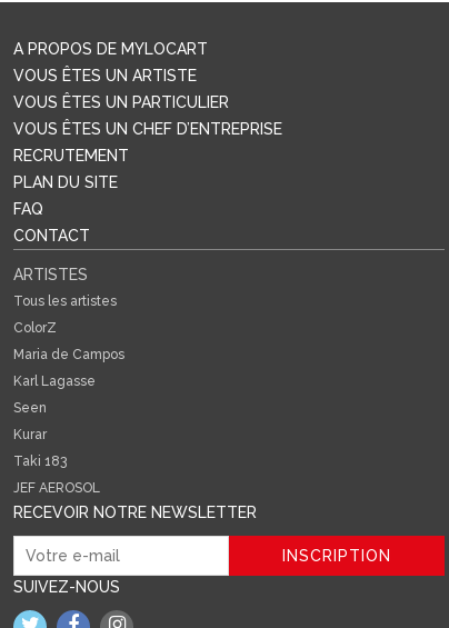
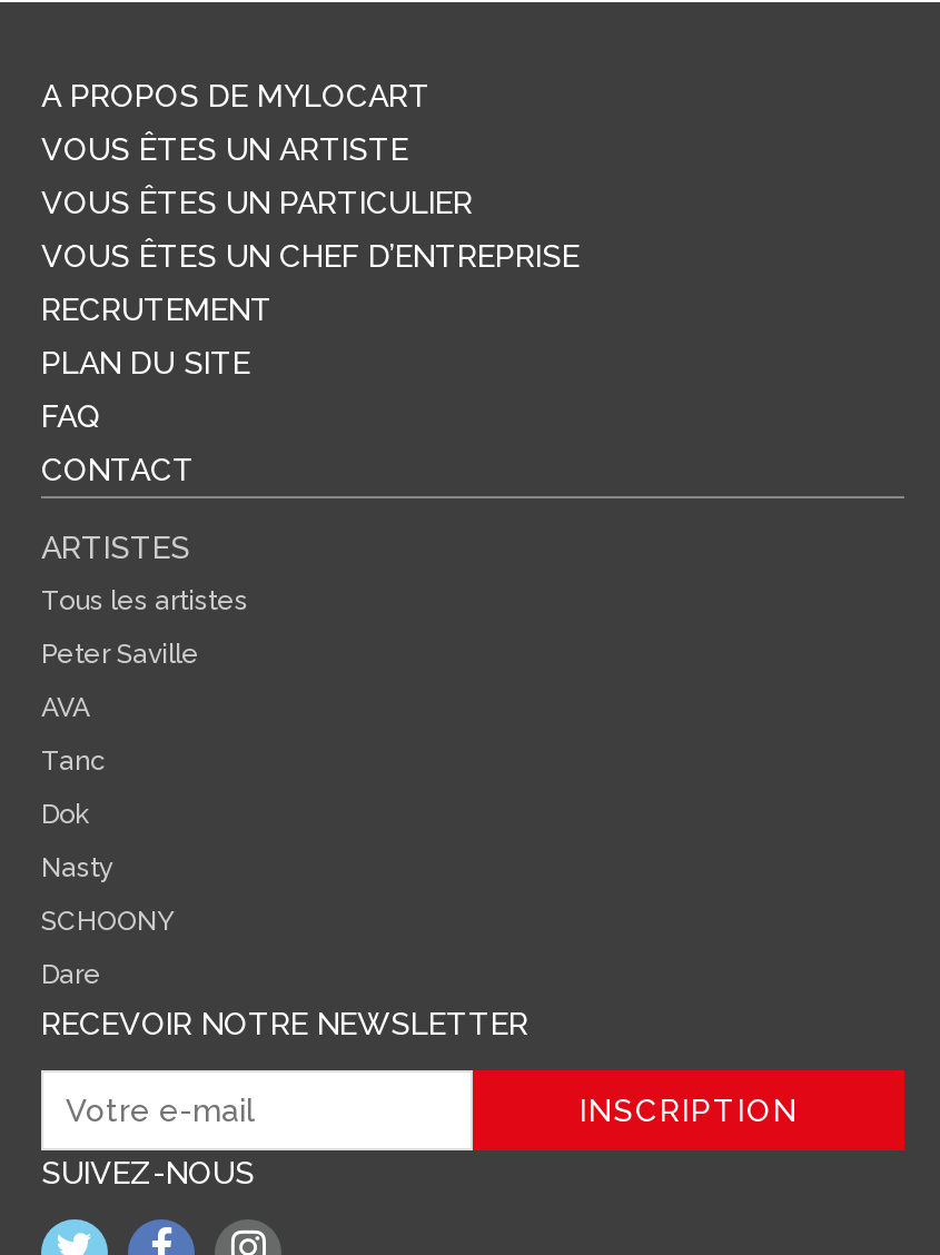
[13,320,57,336] ColorZ -> [41,639,199,670] Peter Saville
[13,347,124,362] Maria de Campos -> [41,692,90,723] AVA
[13,373,96,389] Karl Lagasse -> [41,745,106,777] Tanc
[13,400,47,416] Seen -> [41,799,90,830] Dok
[13,427,47,442] Kurar -> [41,852,115,883] Nasty
[13,453,67,469] Taki 183 -> [41,906,175,937] SCHOONY
[13,480,100,496] JEF AEROSOL -> [41,959,101,990] Dare

